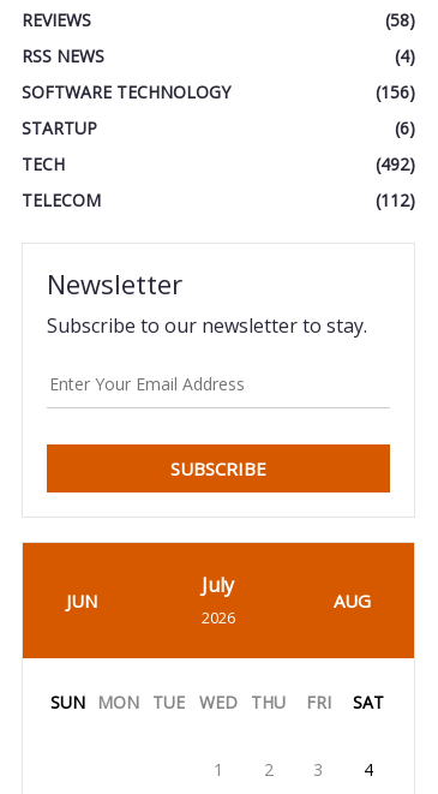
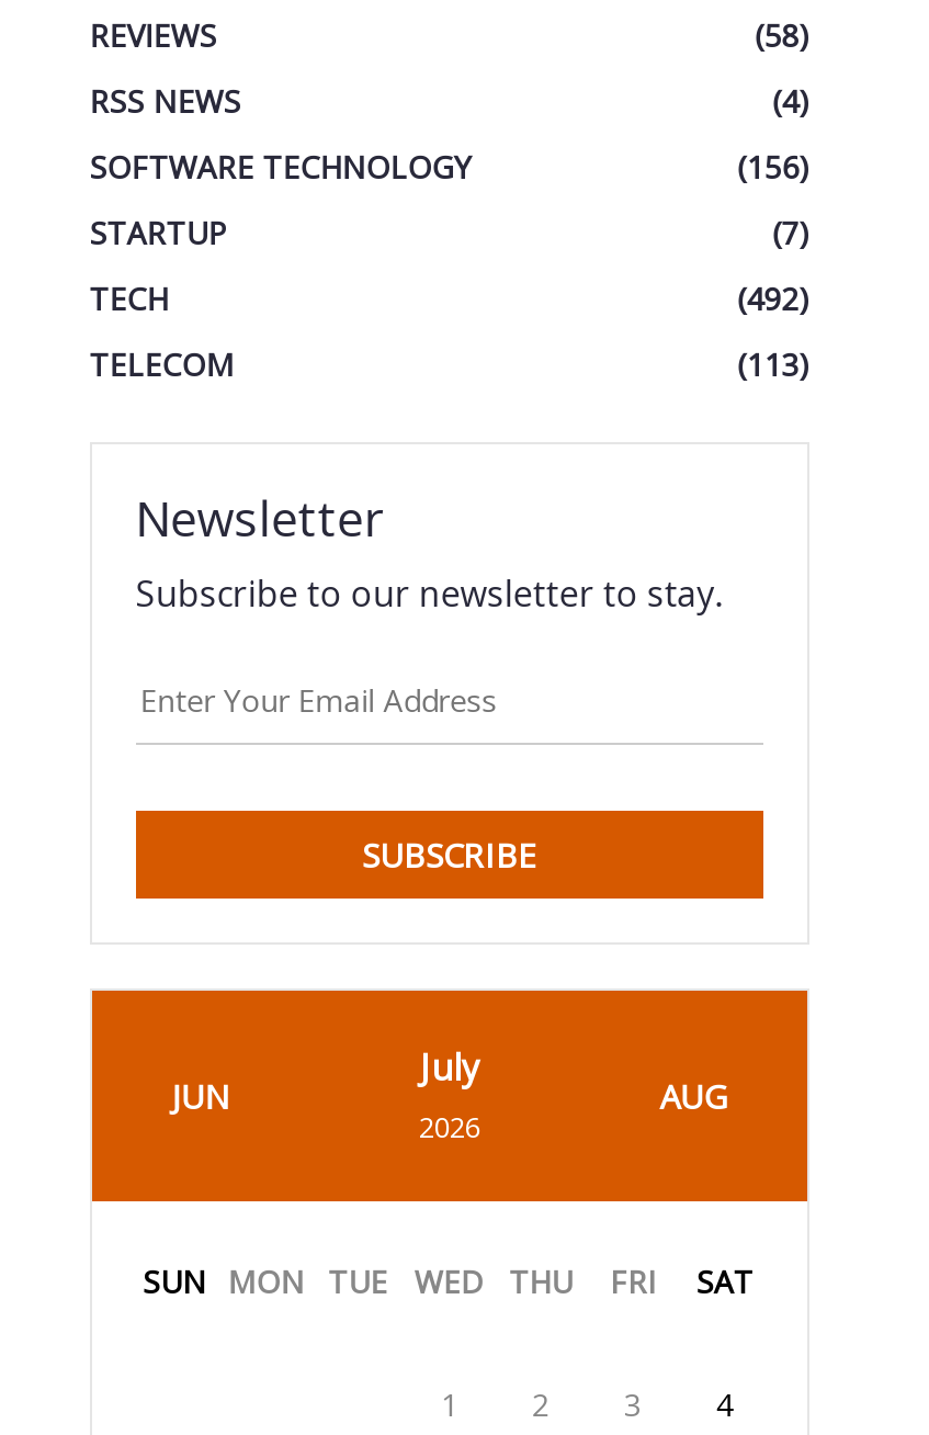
[395,116,415,139] (6) -> [773,211,810,253] (7)
[376,188,415,211] (112) -> [737,343,810,384] (113)

